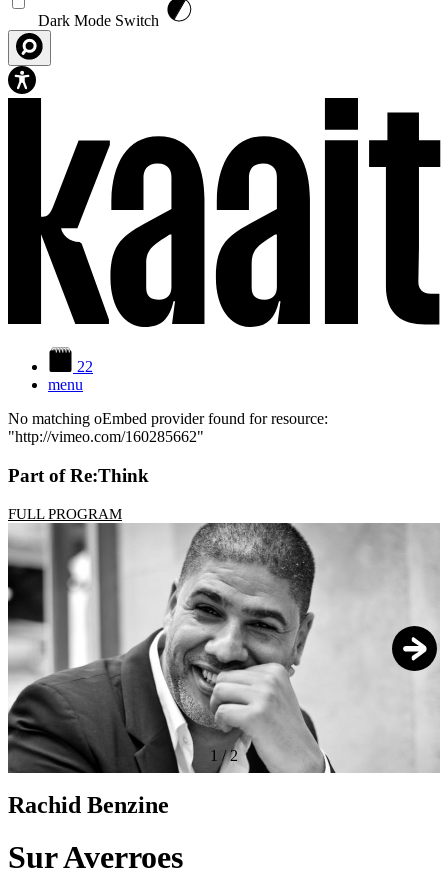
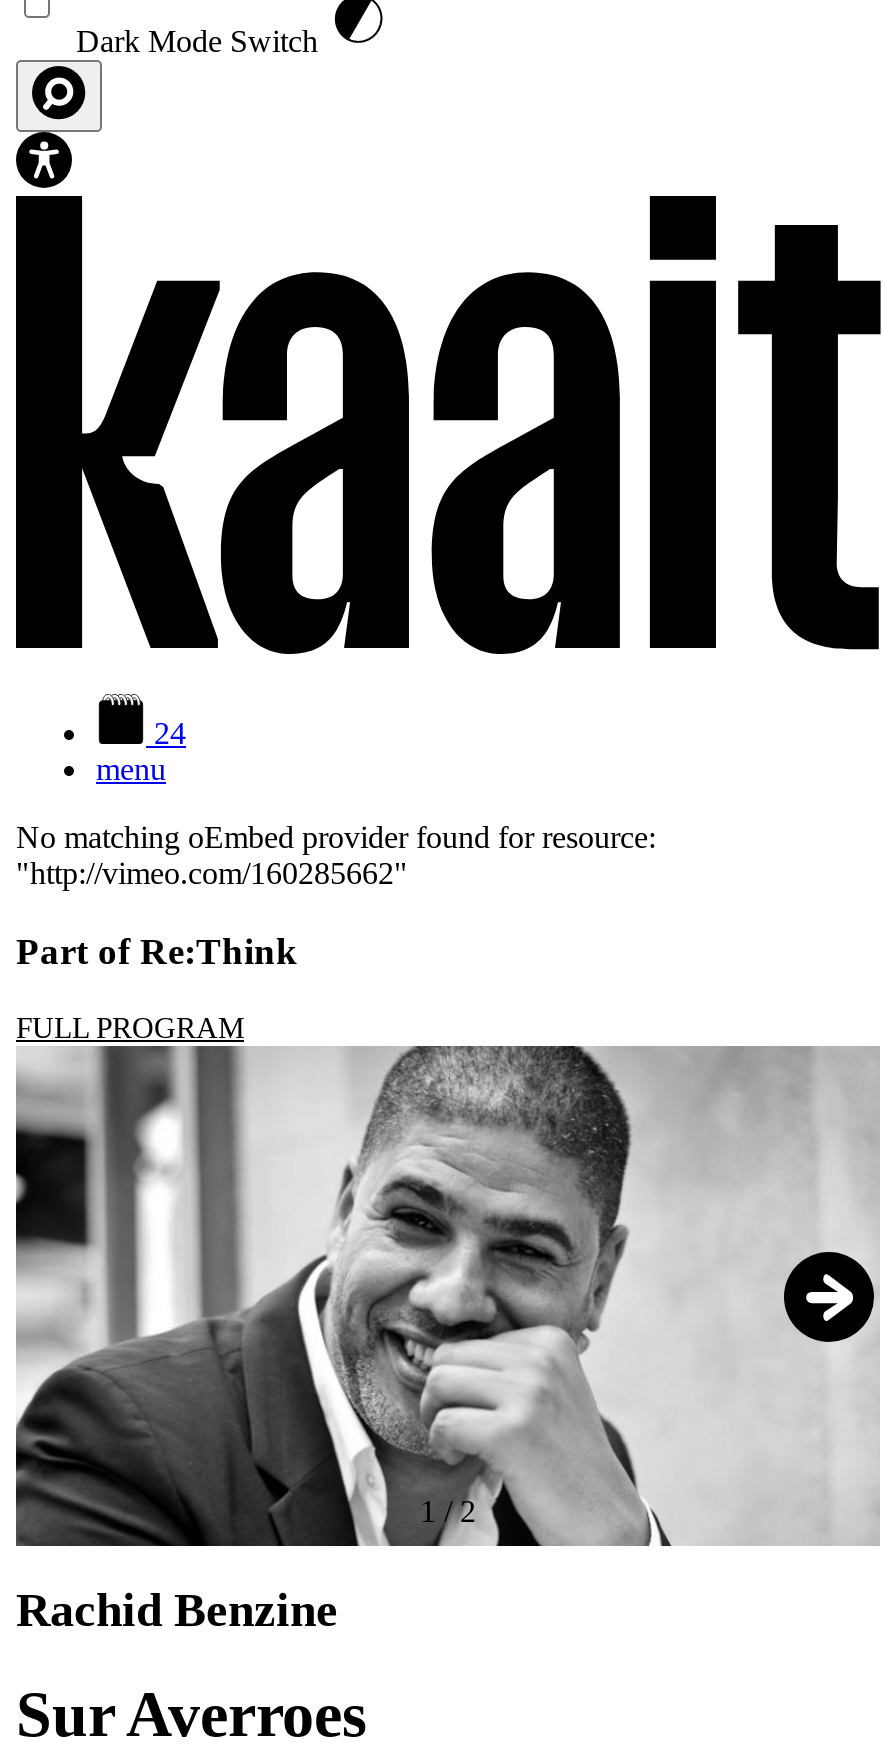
[77,358,93,375] 22 -> [154,716,186,750] 24

